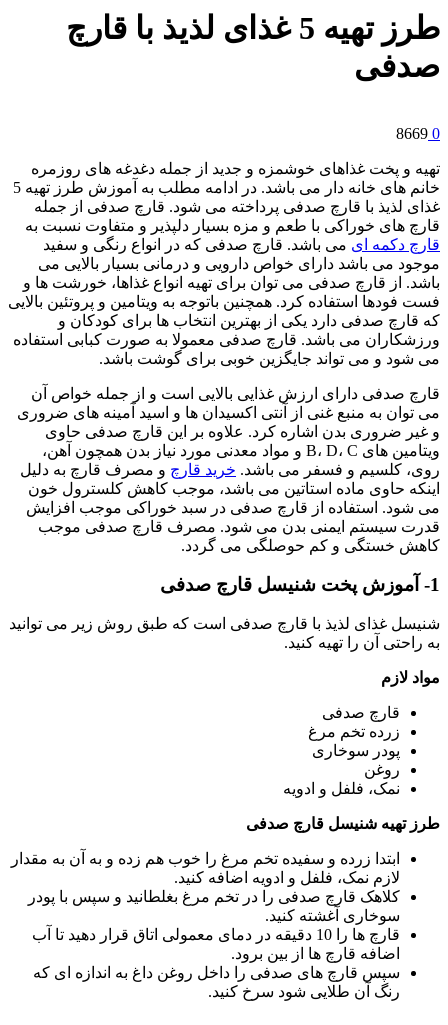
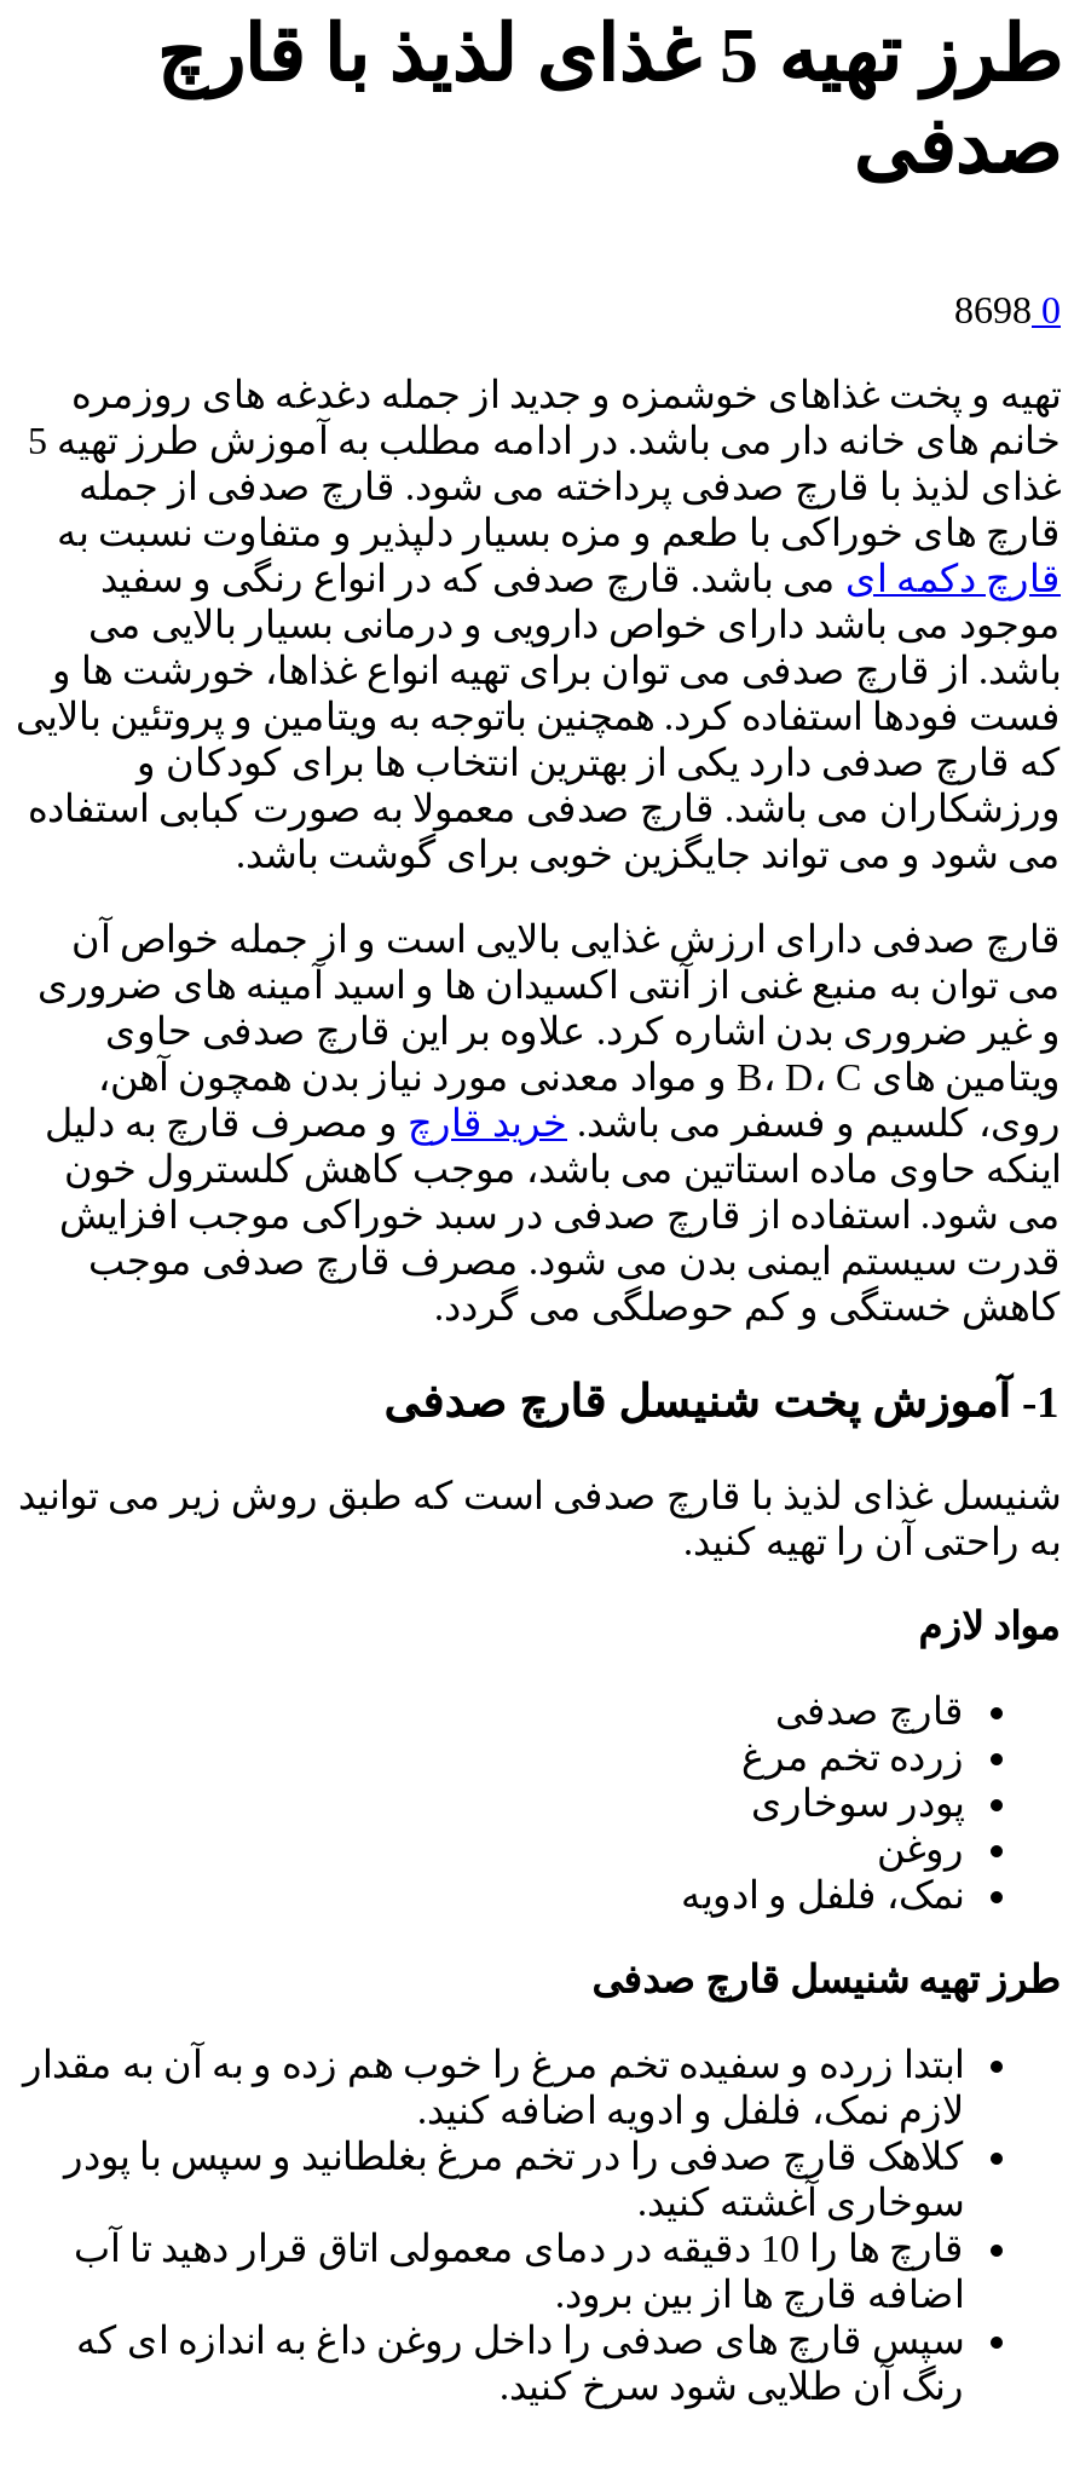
[396,125,440,142] 8669 0 -> [954,289,1061,330] 8698 0

